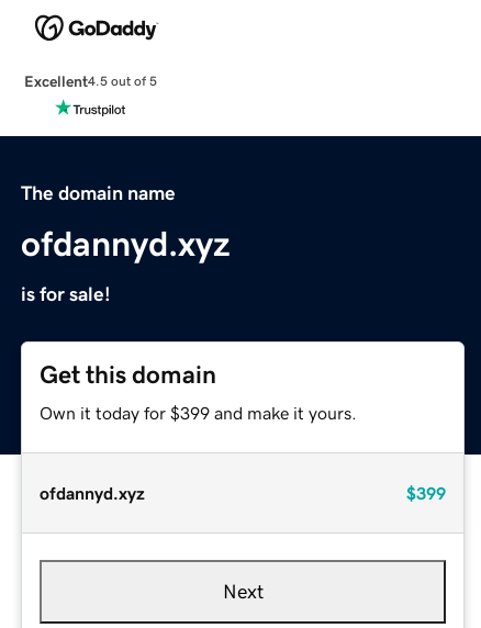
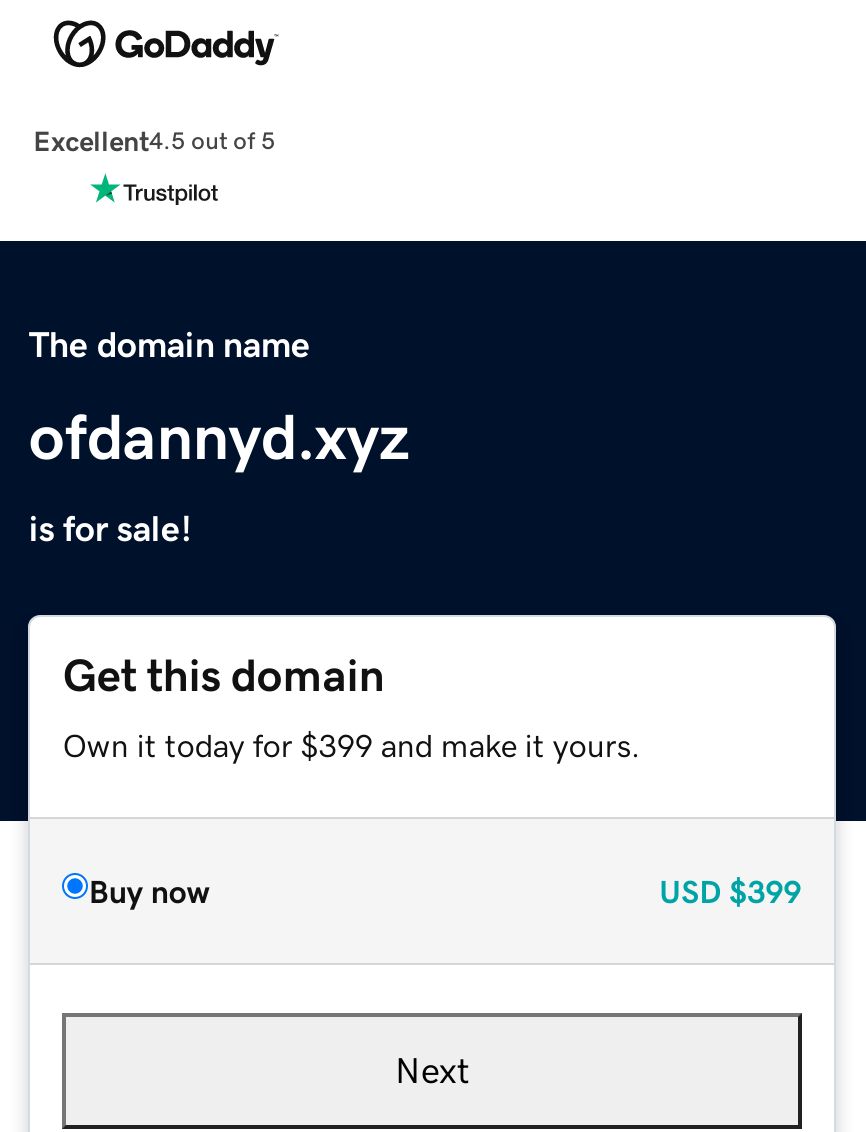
[40,484,445,501] ofdannyd.xyz | $399 -> [89,874,801,906] Buy now | USD $399

